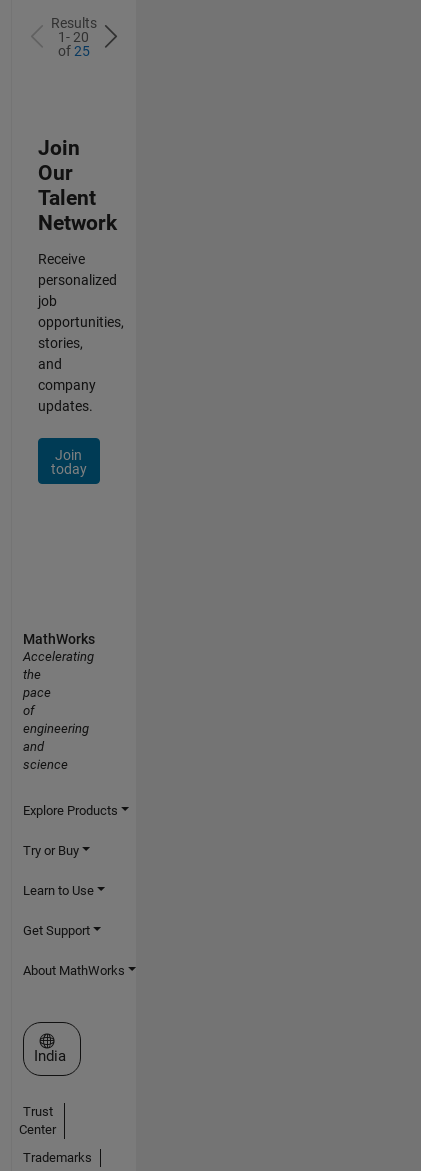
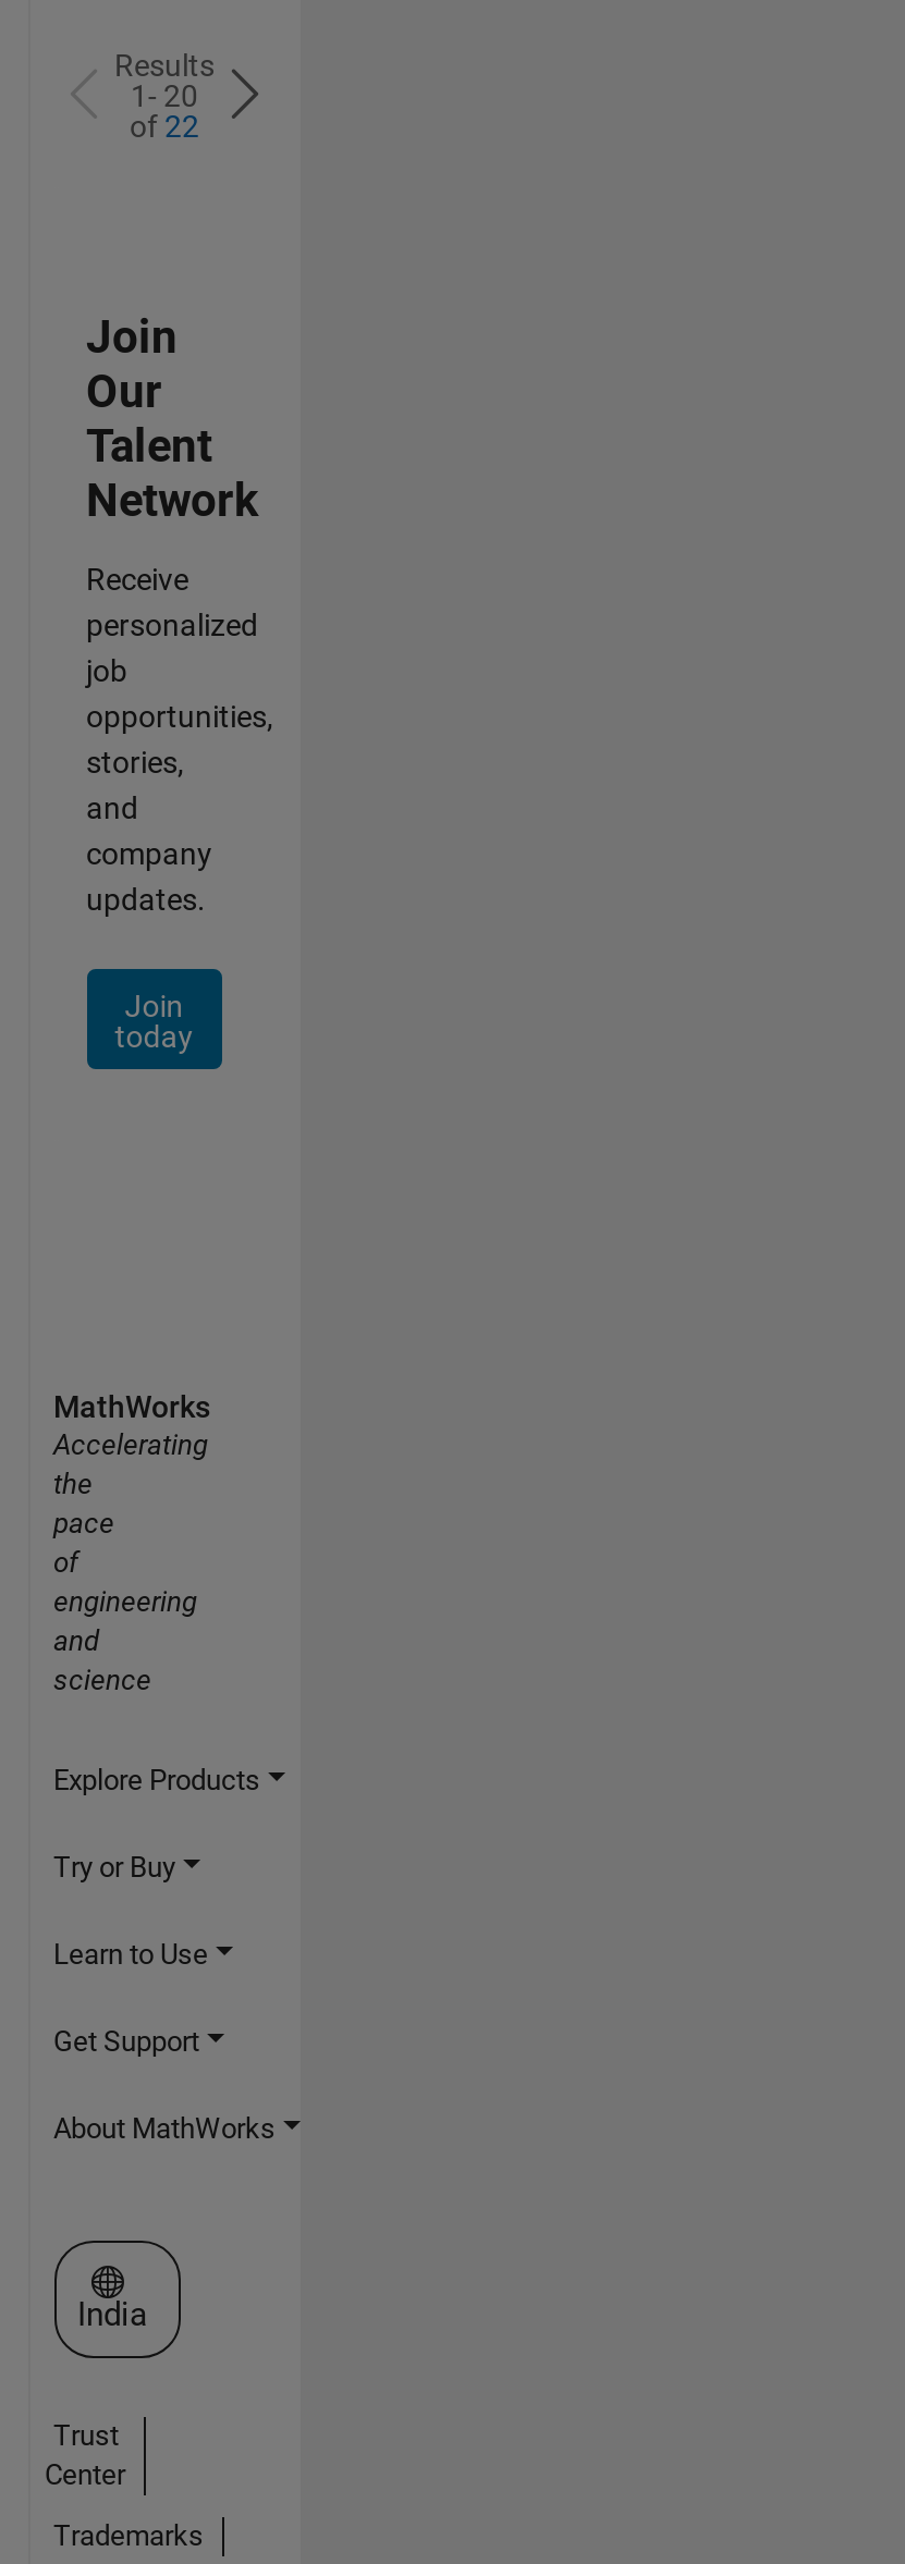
[57,43,89,59] of 25 -> [130,108,199,143] of 22

